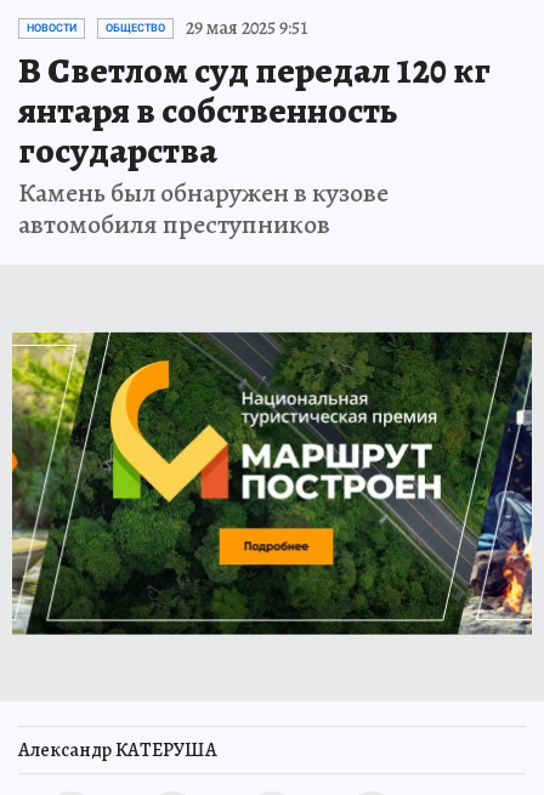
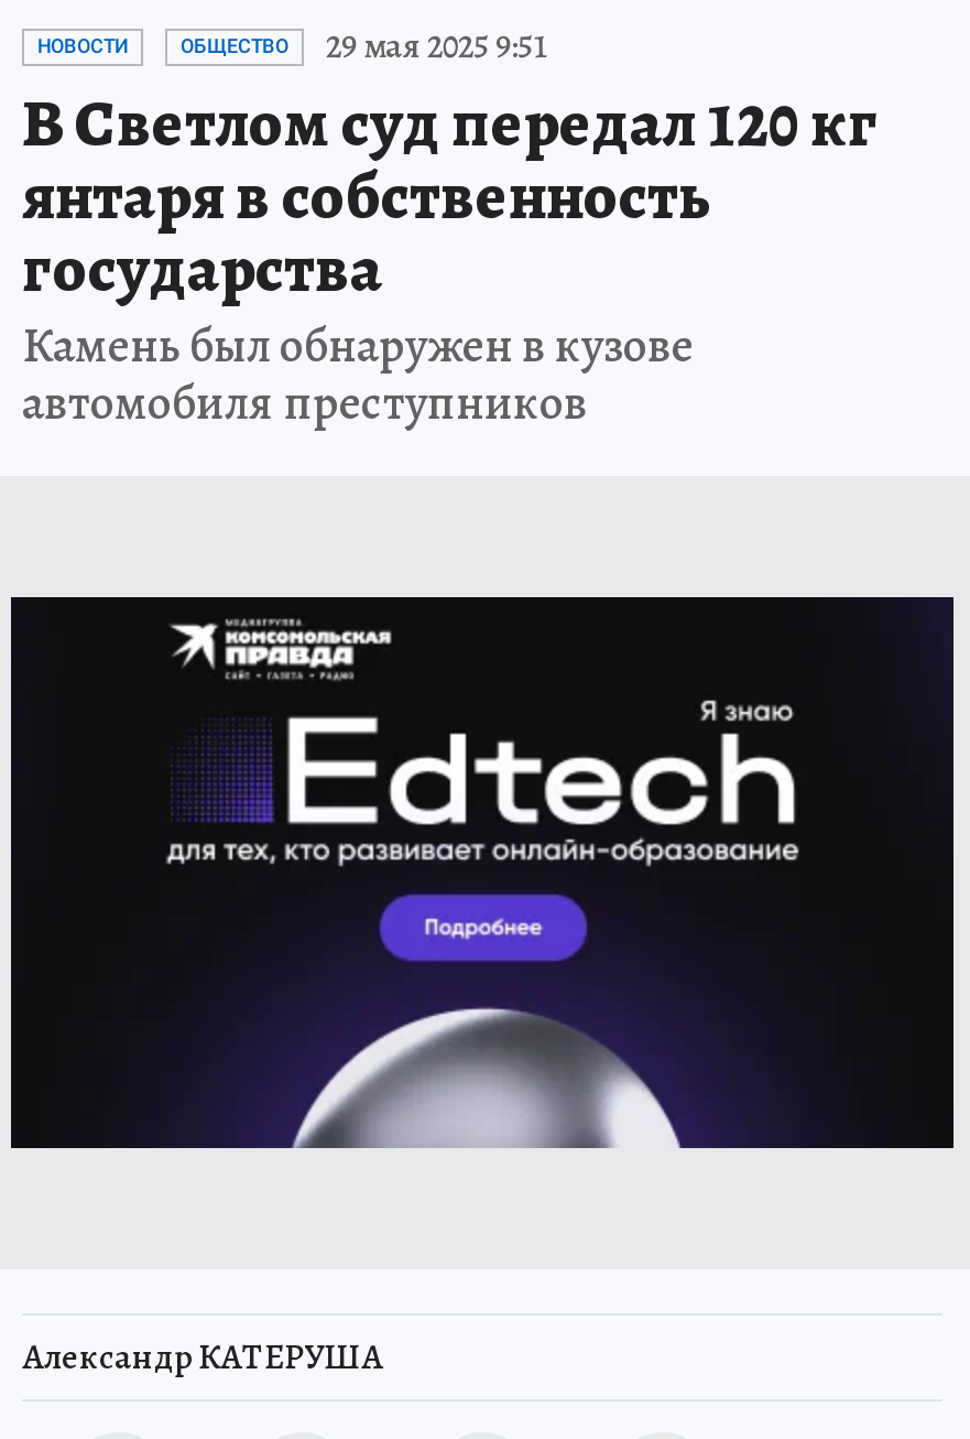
[11,331,533,636] [image] -> [9,595,956,1148] [image]

